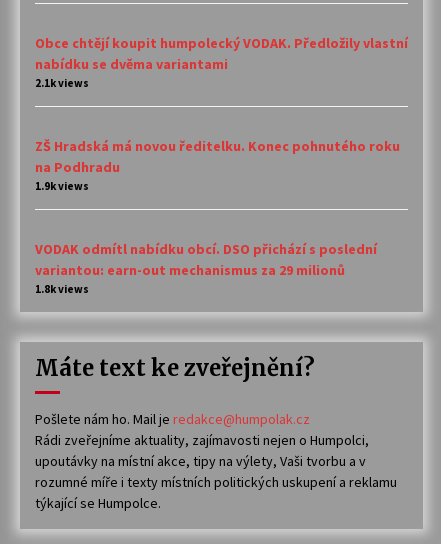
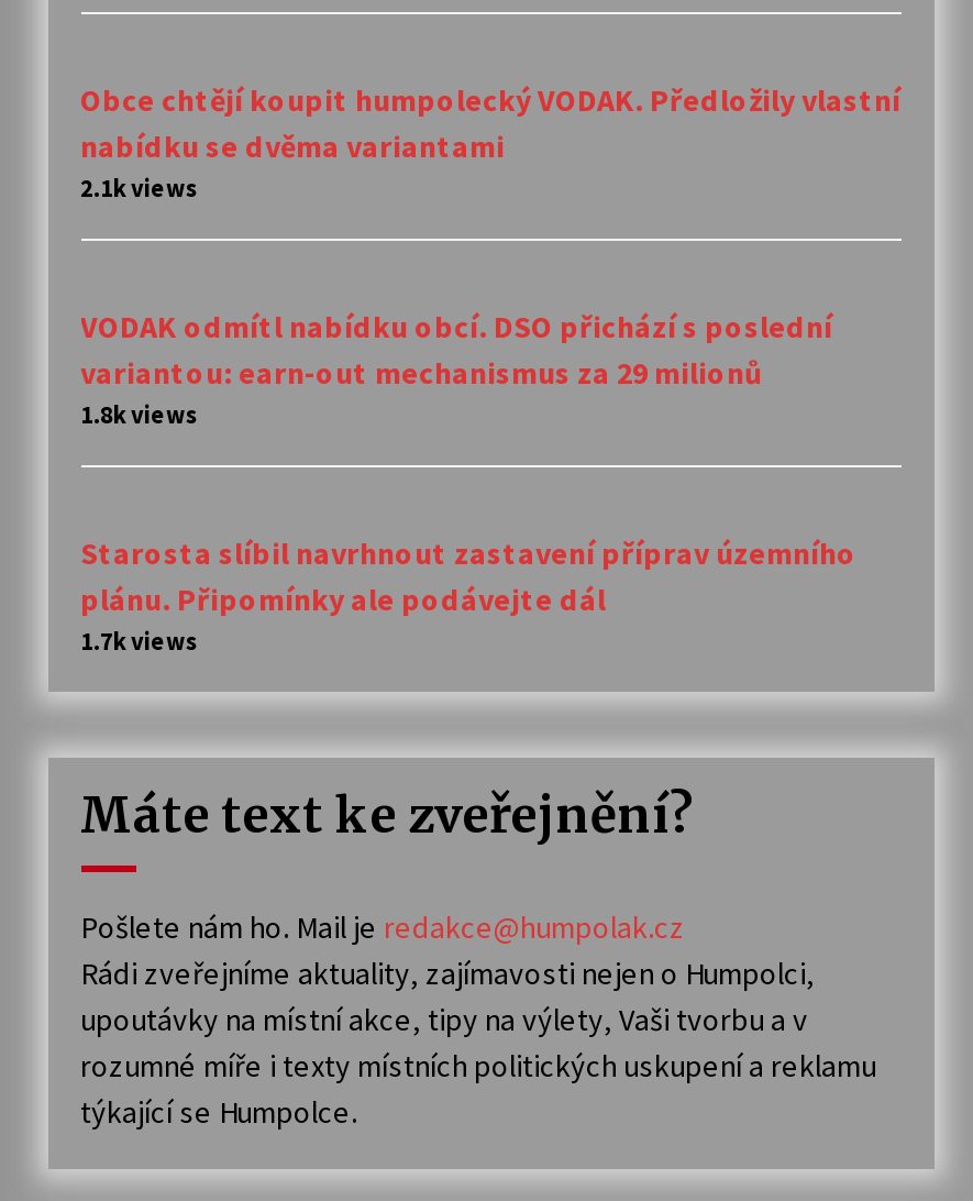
[34,137,399,193] ZŠ Hradská má novou ředitelku. Konec pohnutého roku | na Podhradu | 1.9k views -> none
moved [34,240,376,296] -> [80,306,832,429]: VODAK odmítl nabídku obcí. DSO přichází s poslední | variantou: earn-out mechanismus za 29 milionů | 1.8k views
none -> [80,533,856,656] Starosta slíbil navrhnout zastavení příprav územního | plánu. Připomínky ale podávejte dál | 1.7k views

